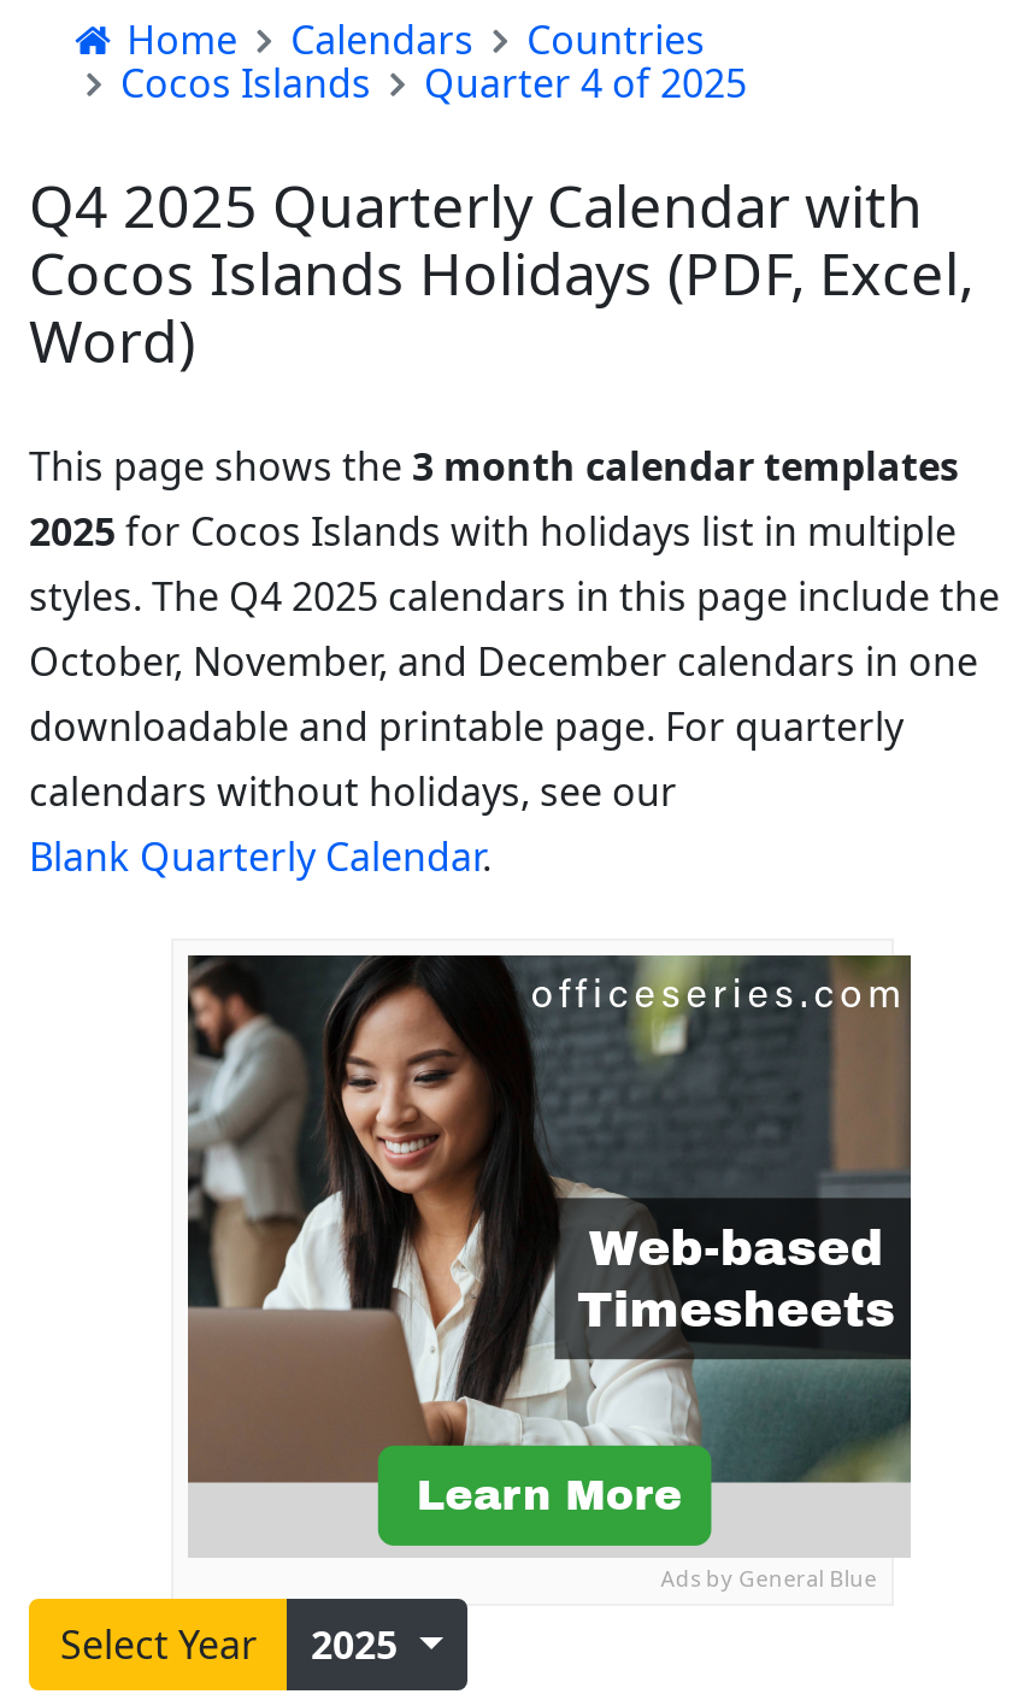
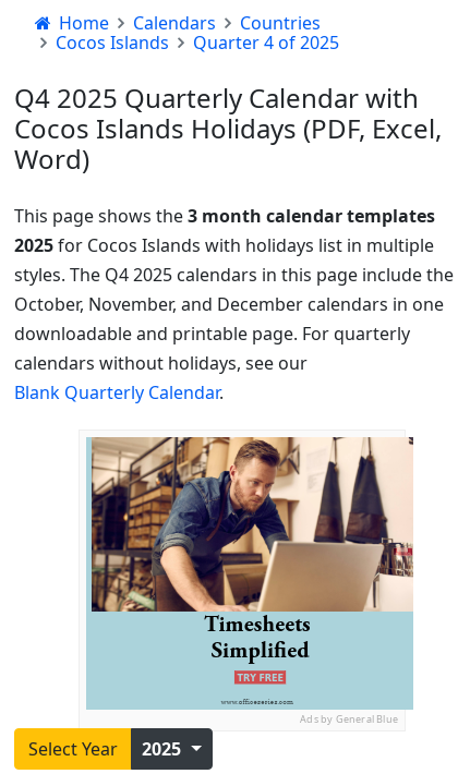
[186,953,913,1553] [image] -> [86,436,413,709] [image]

